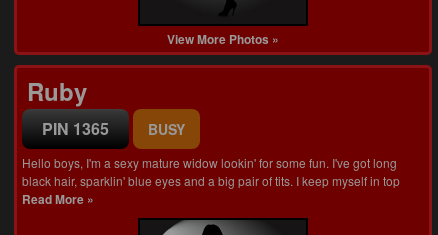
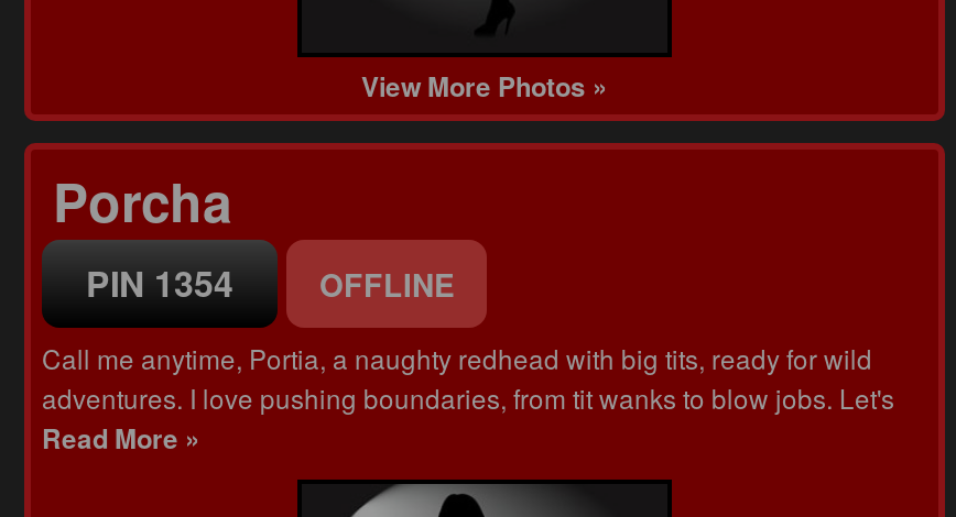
[27,74,185,140] Ruby | PIN 1365 | BUSY -> [53,164,454,309] Porcha | PIN 1354 | OFFLINE
[22,154,400,189] Hello boys, I'm a sexy mature widow lookin' for some fun. I've got long | black hair, sparklin' blue eyes and a big pair of tits. I keep myself in top -> [42,340,894,417] Call me anytime, Portia, a naughty redhead with big tits, ready for wild | adventures. I love pushing boundaries, from tit wanks to blow jobs. Let's

